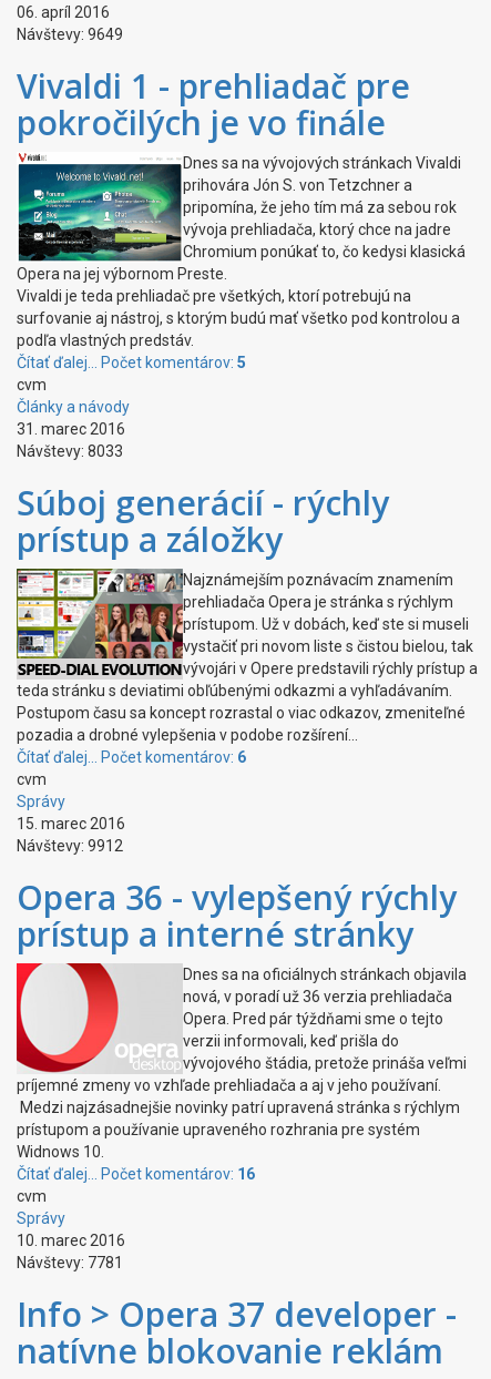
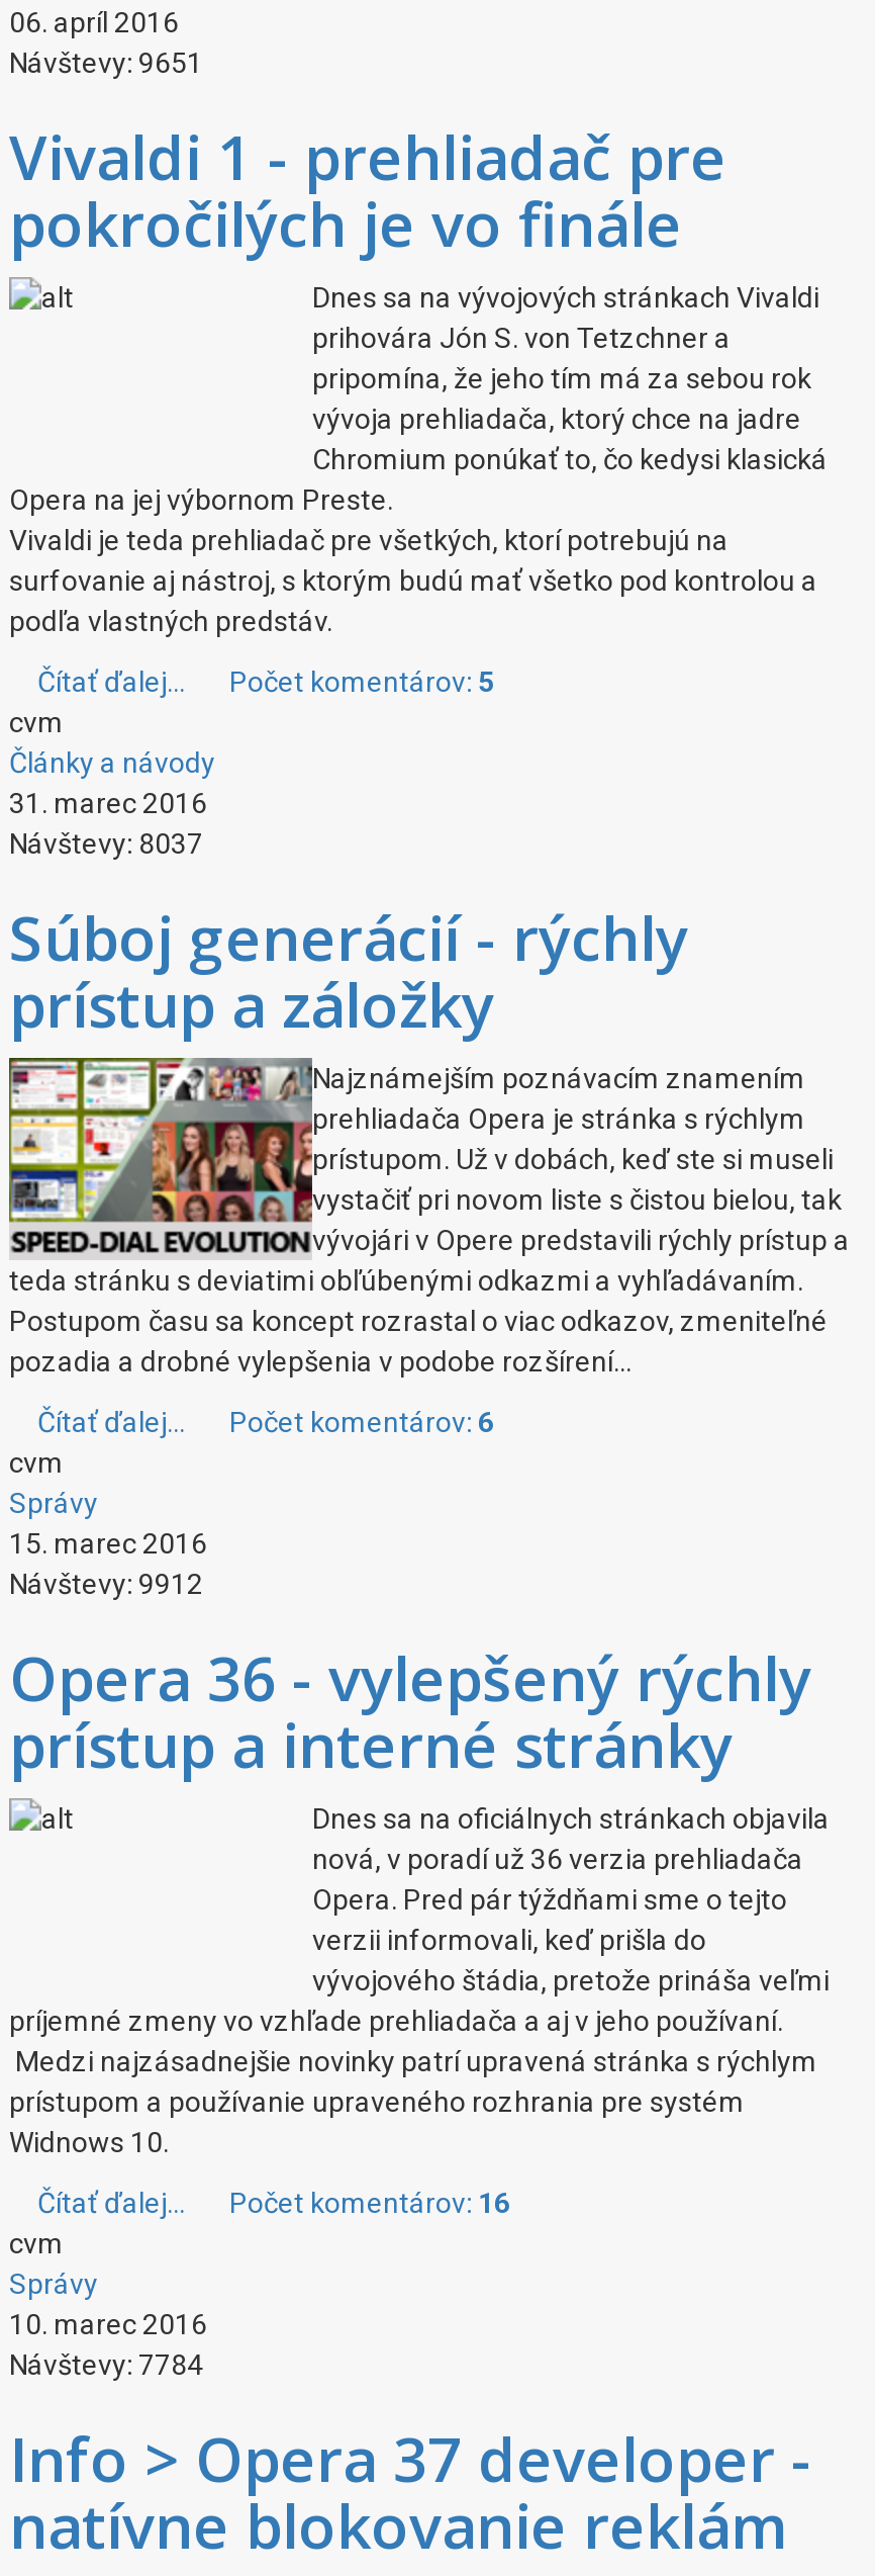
[17,25,123,43] Návštevy: 9649 -> [9,47,203,79] Návštevy: 9651
[17,153,180,263] [image] -> none
[17,442,123,460] Návštevy: 8033 -> [9,827,203,860] Návštevy: 8037
[16,962,180,1074] [image] -> none
[17,1254,123,1271] Návštevy: 7781 -> [9,2348,203,2381] Návštevy: 7784

